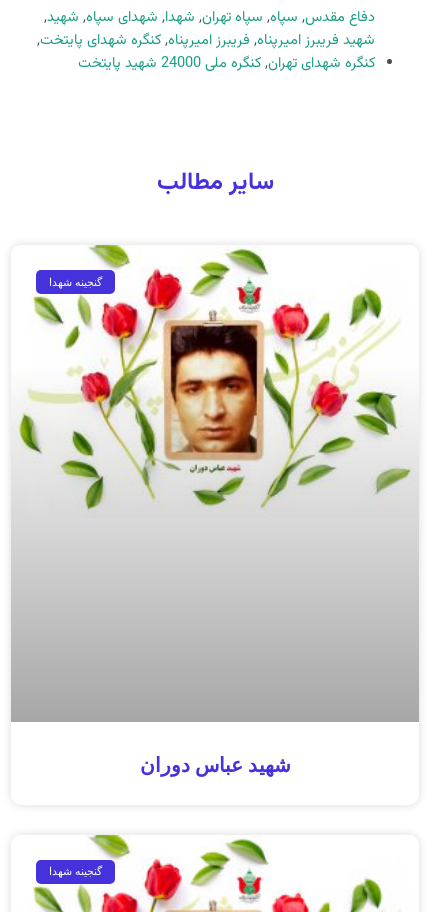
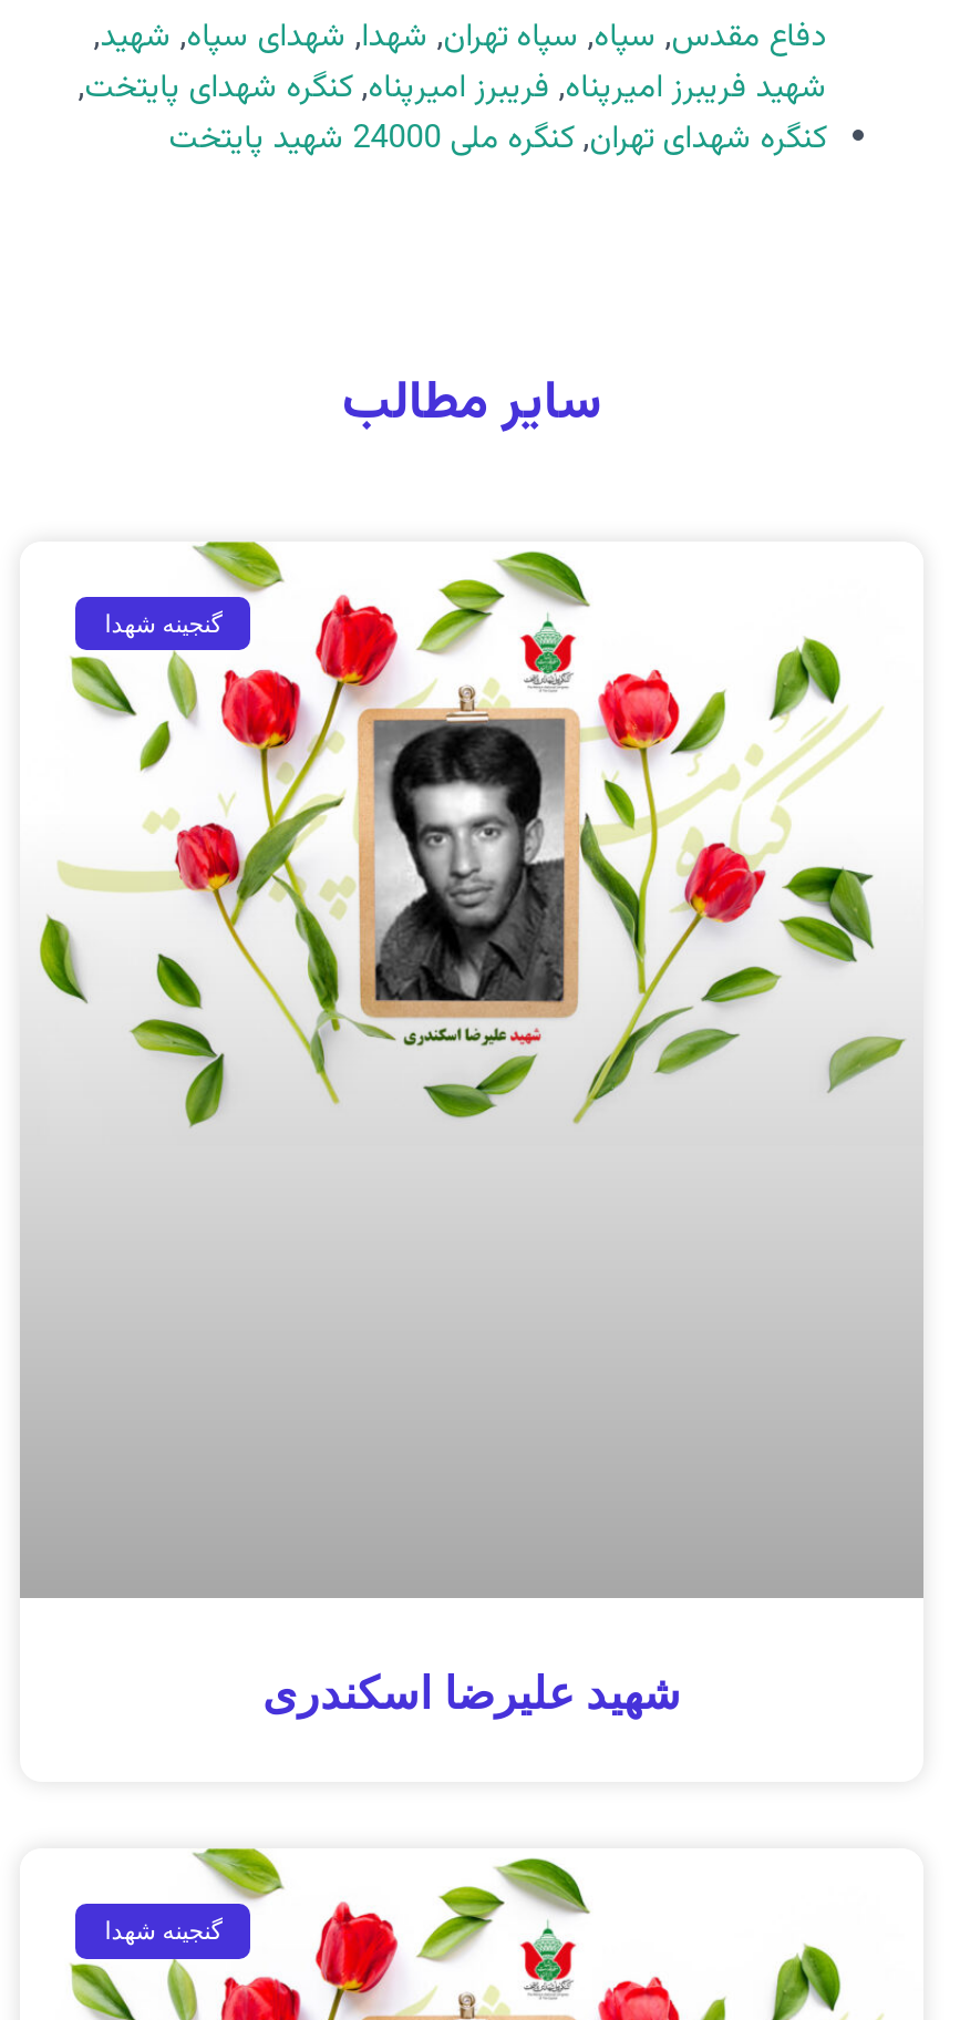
[170,324,258,453] [image] -> [372,719,567,1002] [image]
[141,754,292,778] شهید عباس دوران -> [267,1670,685,1723] شهید علیرضا اسکندری

